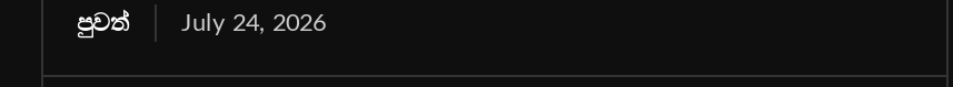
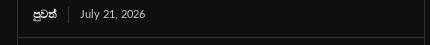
[181,11,326,35] July 24, 2026 -> [80,9,145,20] July 21, 2026

